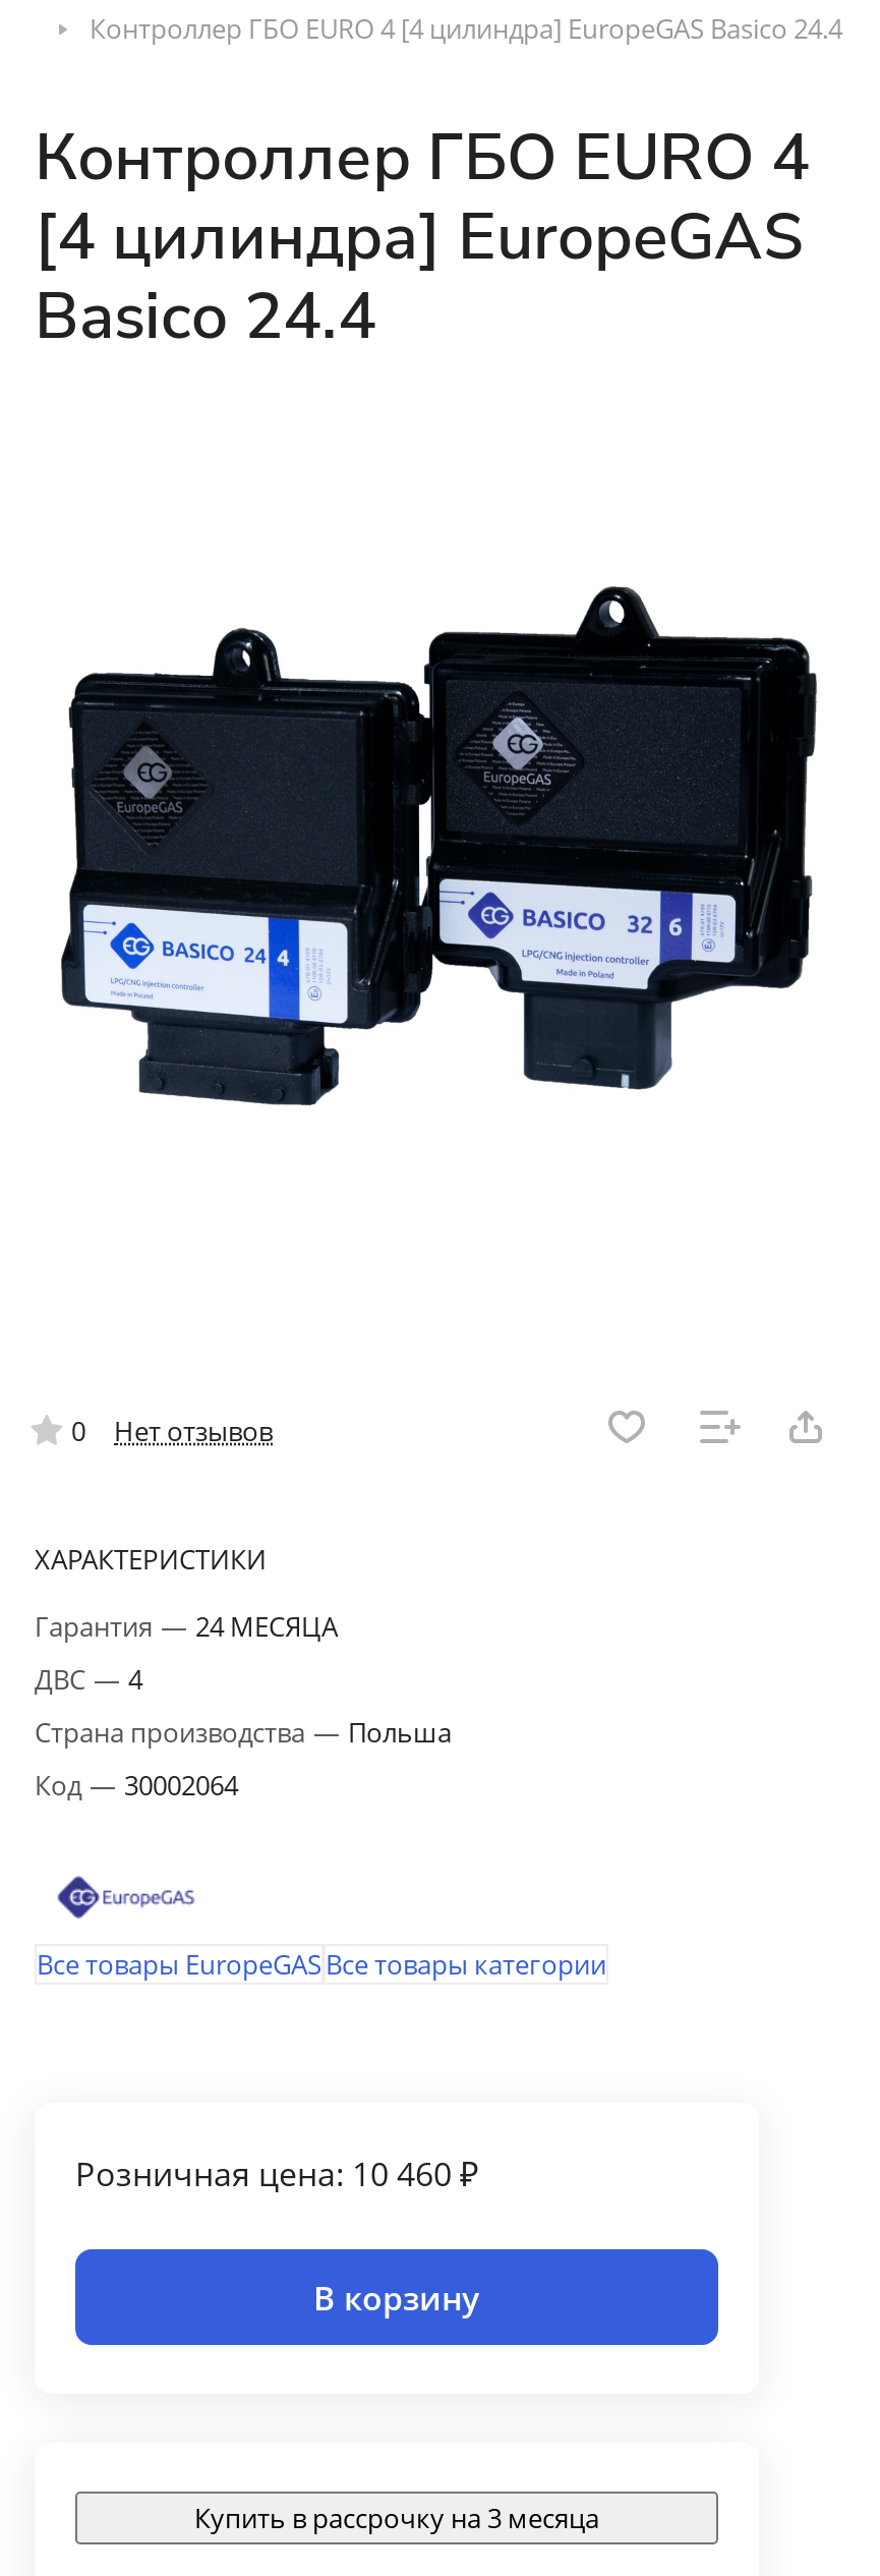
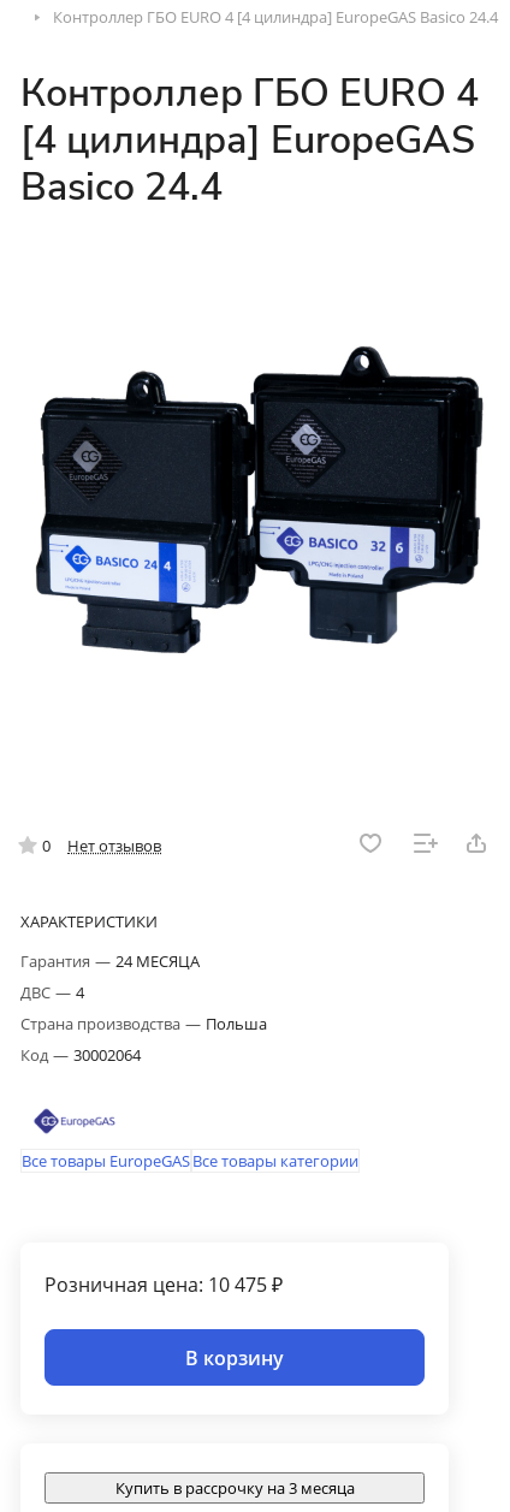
[75,2152,478,2196] Розничная цена: 10 460 ₽ -> [45,1271,283,1298] Розничная цена: 10 475 ₽

